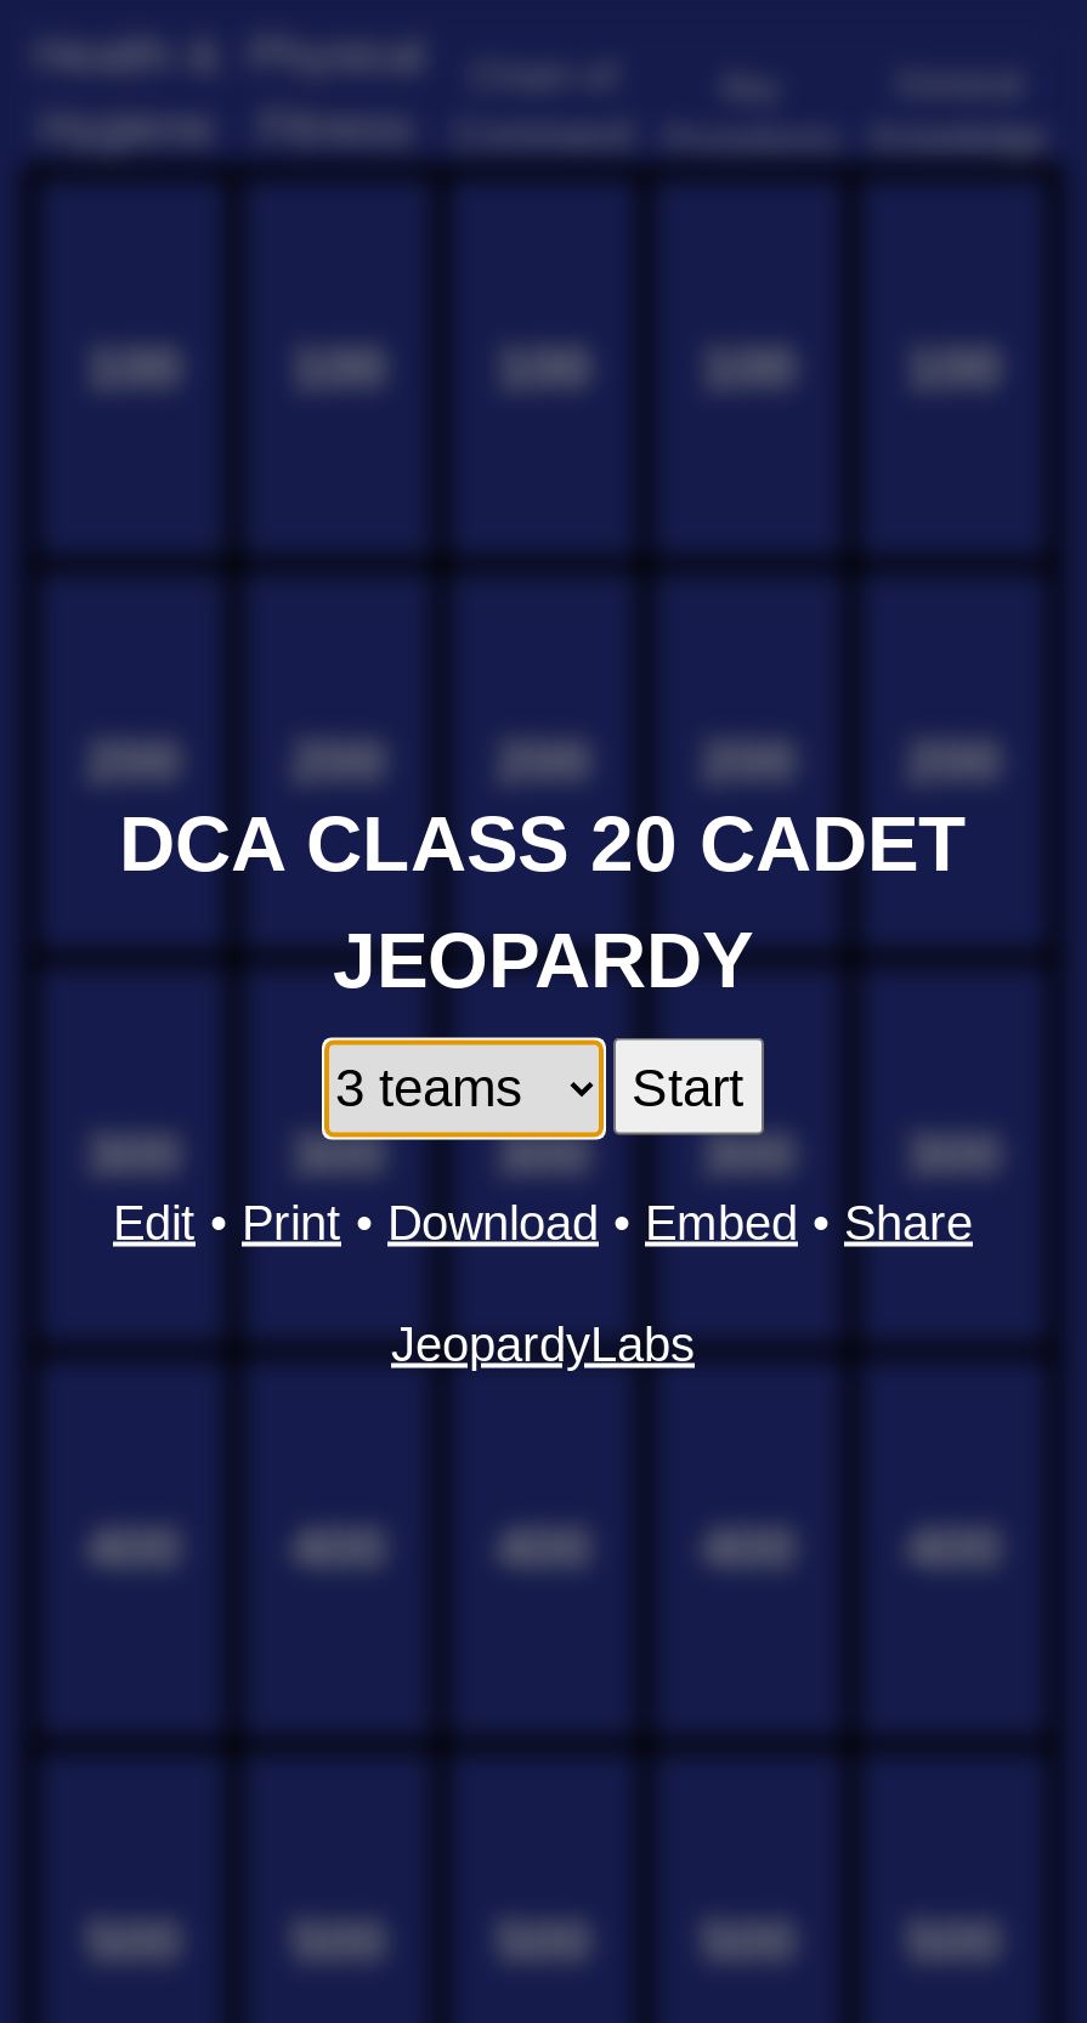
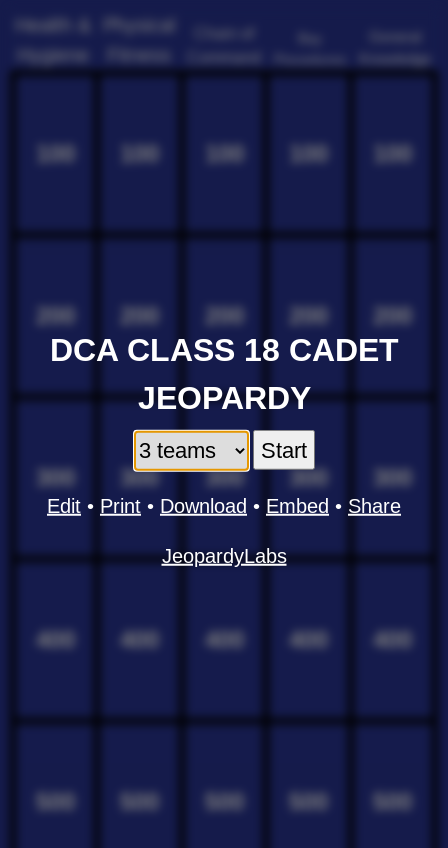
[119,800,967,887] DCA CLASS 20 CADET -> [49,332,398,368] DCA CLASS 18 CADET

